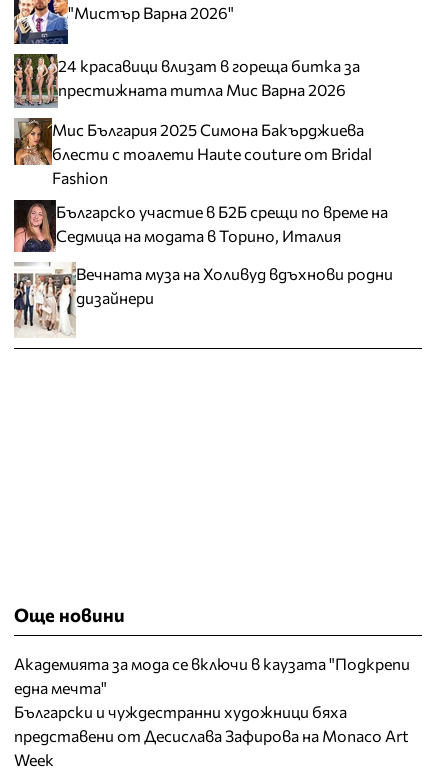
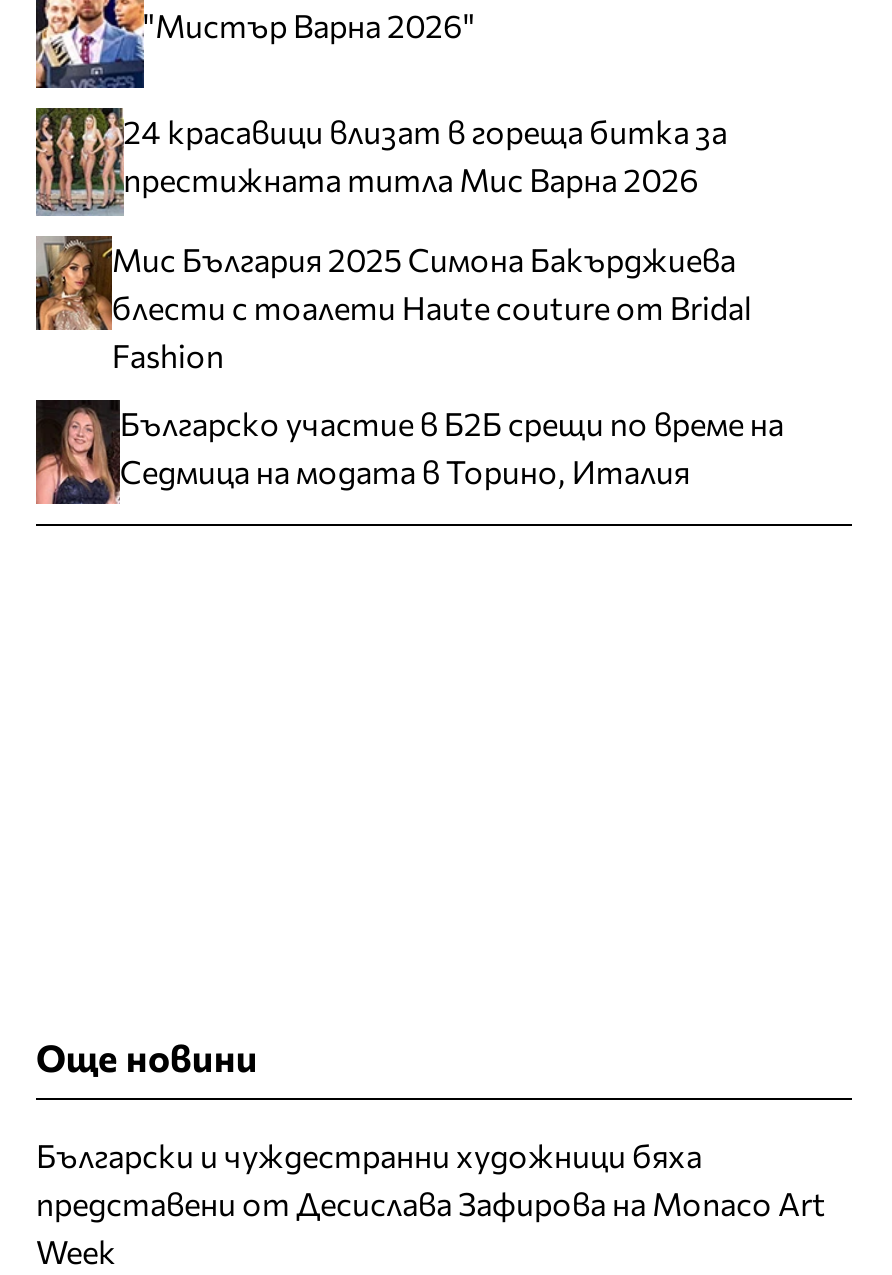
[13,262,393,338] [image] | Вечната муза на Холивуд вдъхнови родни | дизайнери -> none
[14,654,410,697] Академията за мода се включи в каузата "Подкрепи | една мечта" -> none

